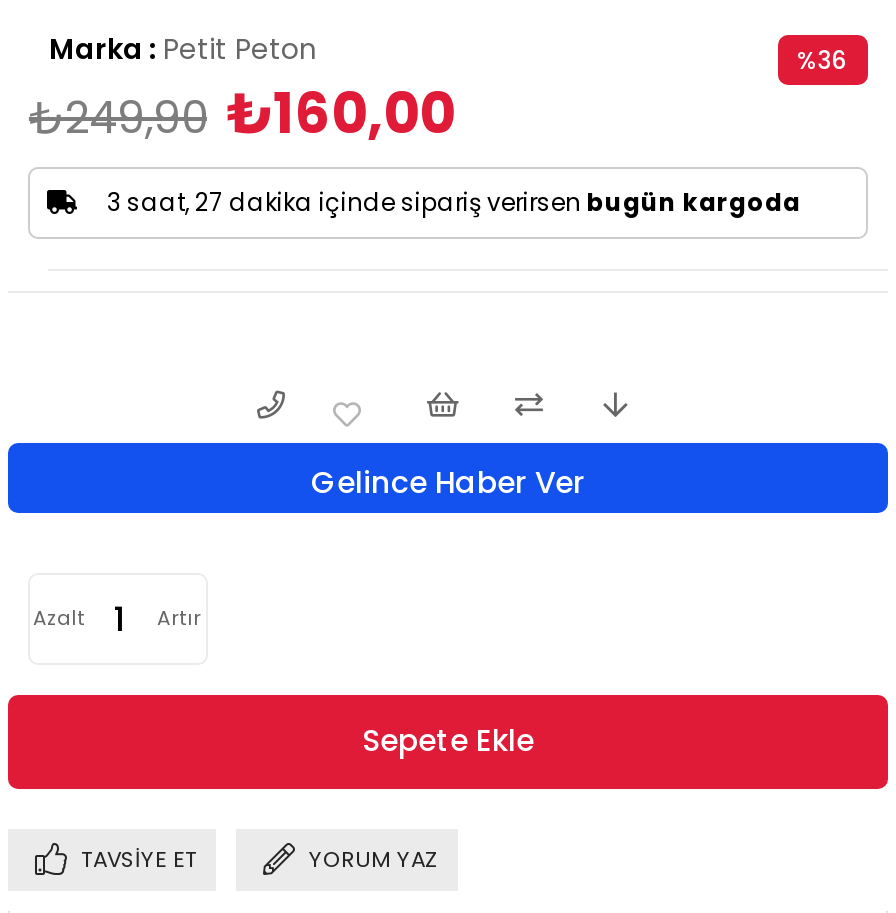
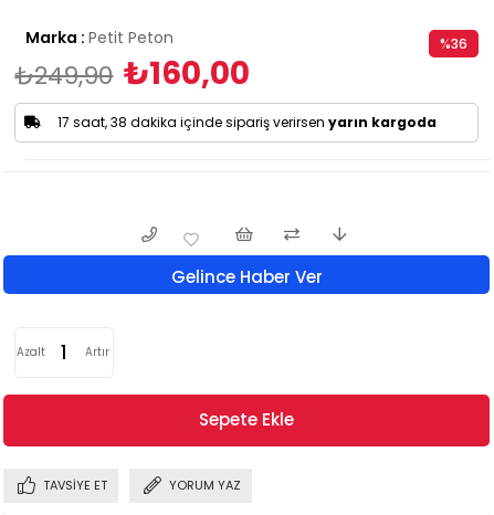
[101,185,801,219] 3 saat, 27 dakika içinde sipariş verirsen bugün kargoda -> [55,113,437,132] 17 saat, 38 dakika içinde sipariş verirsen yarın kargoda

